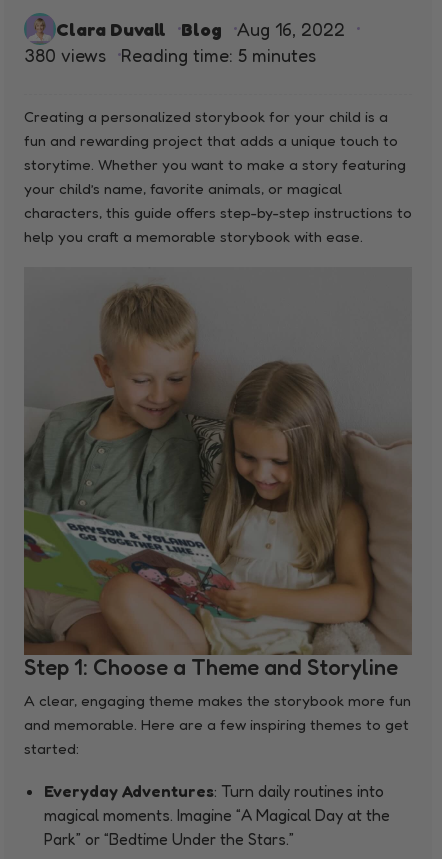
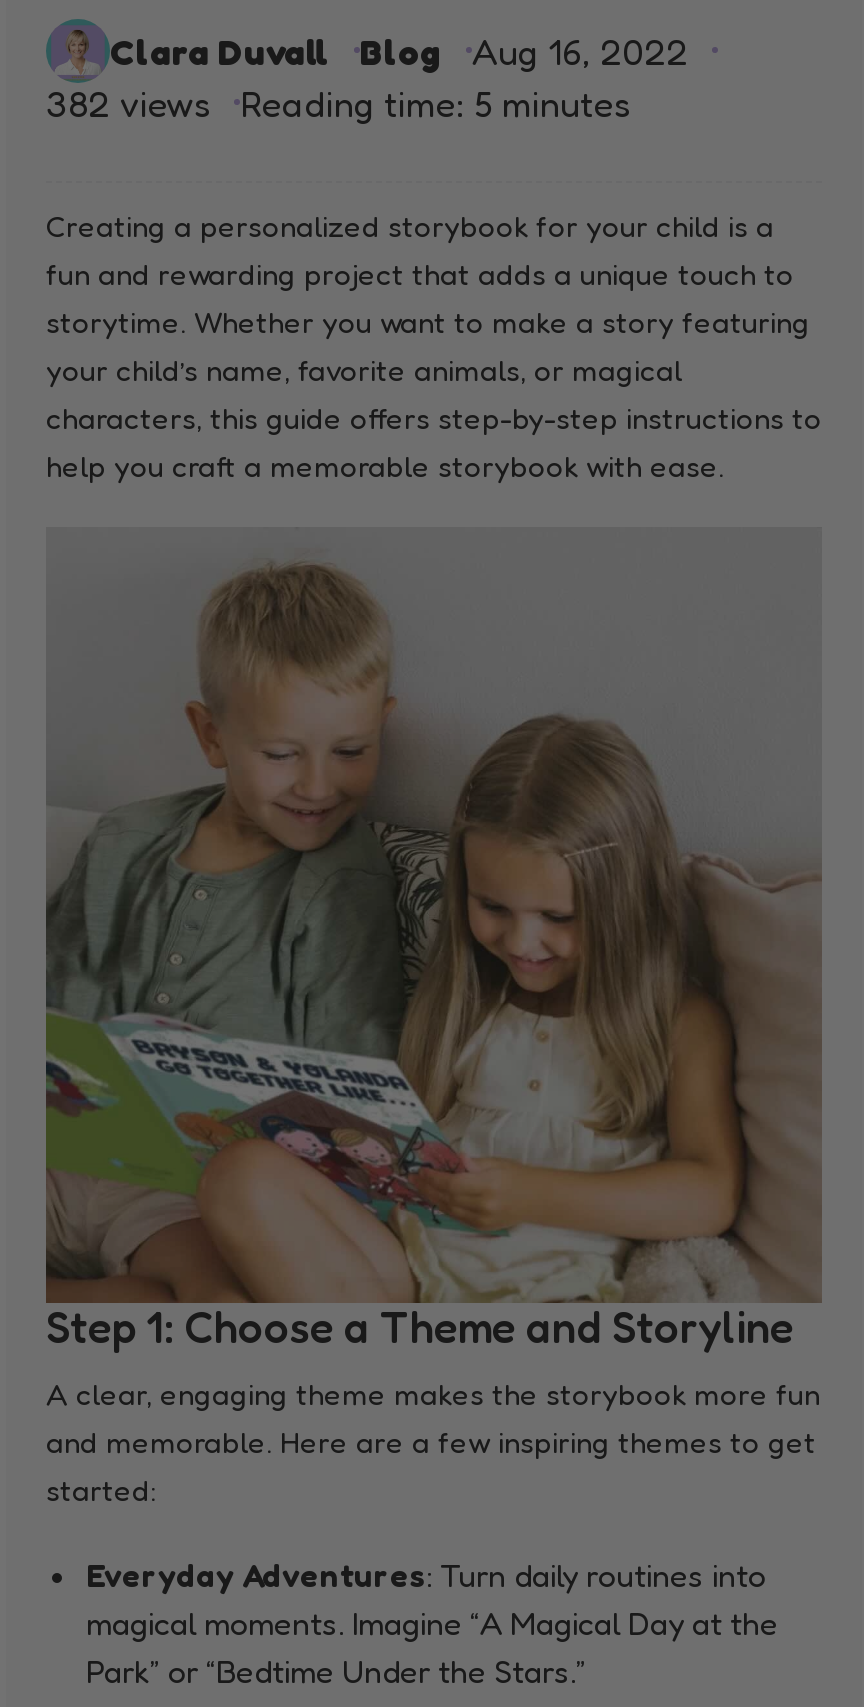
[24,44,316,66] 380 views Reading time: 5 minutes -> [46,80,630,124] 382 views Reading time: 5 minutes

